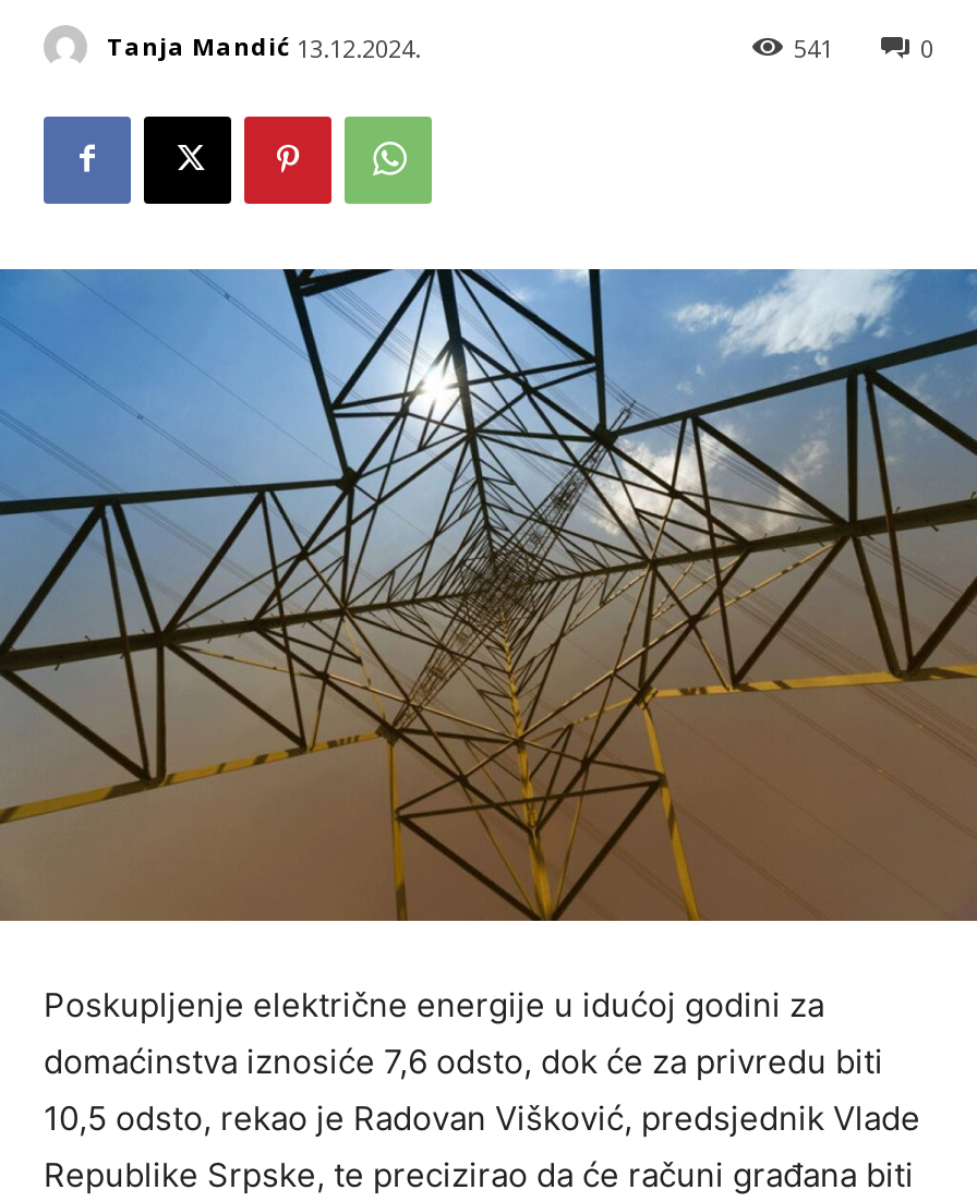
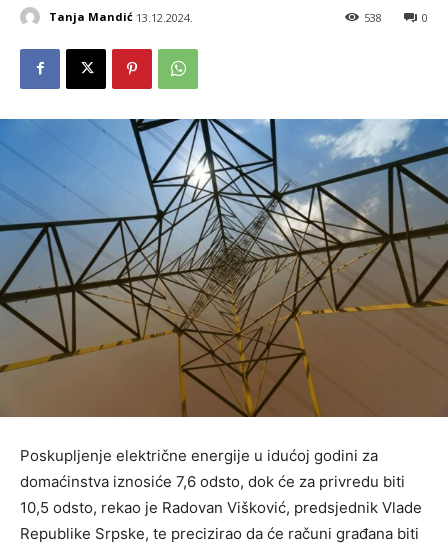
[794,31,833,64] 541 -> [364,10,382,25] 538

